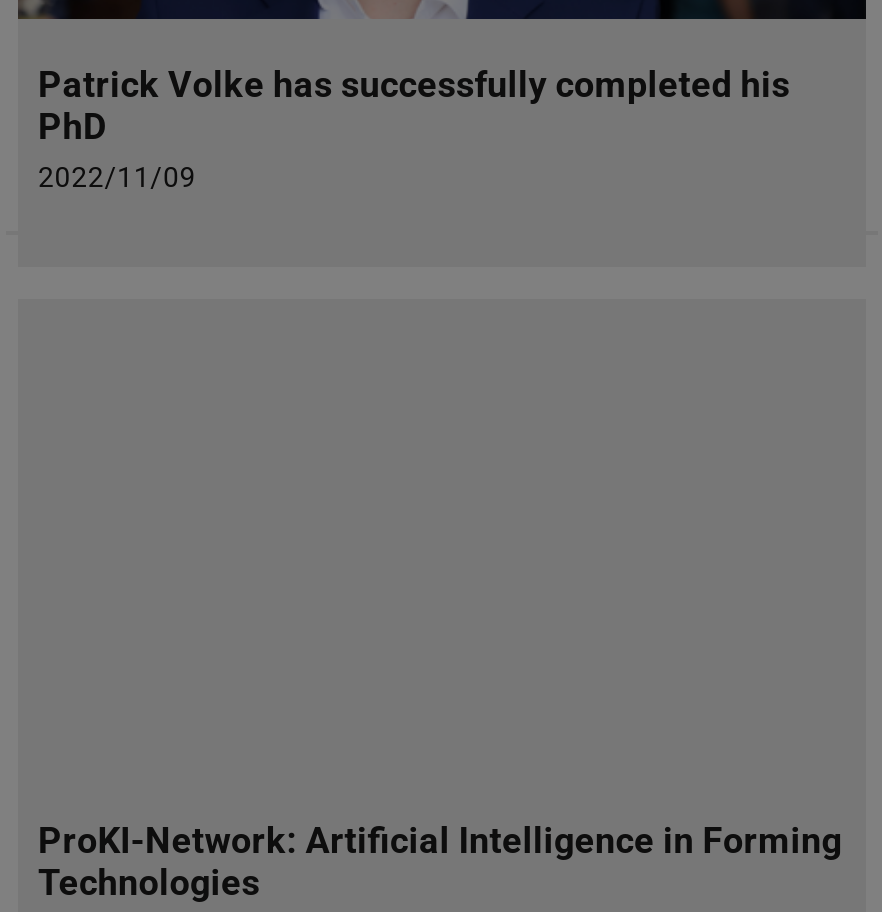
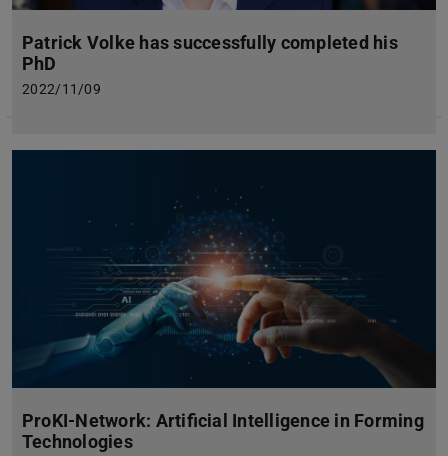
none -> [11,149,437,389] [image]

